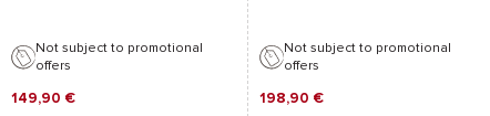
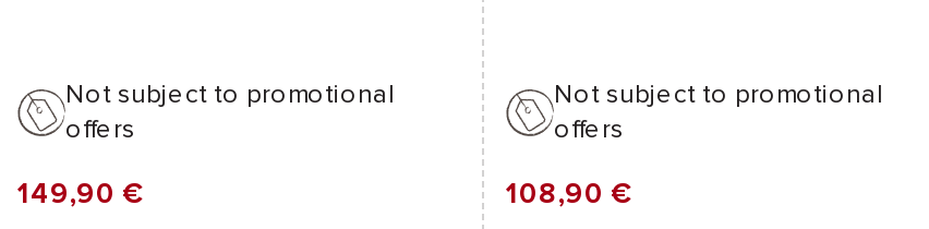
[259,92,324,106] 198,90 € -> [506,181,632,209] 108,90 €

